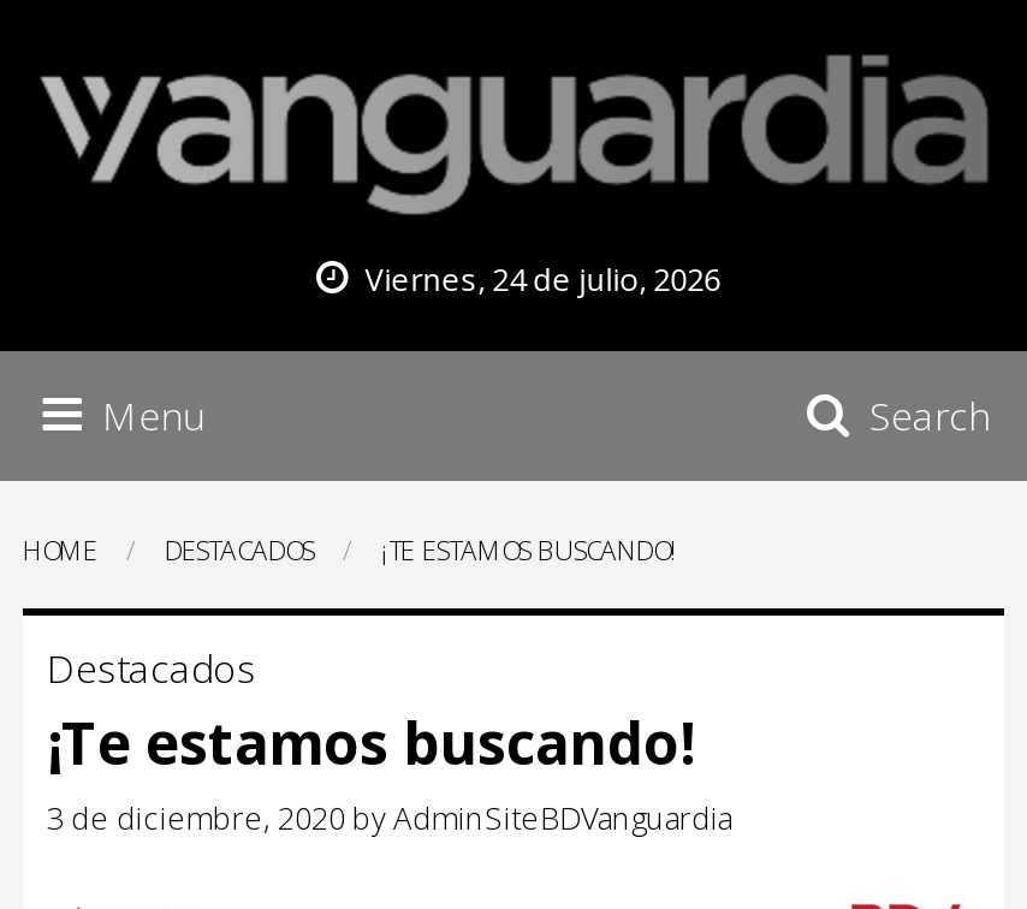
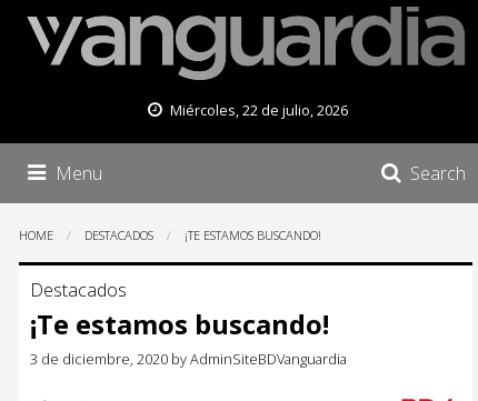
[358,257,721,301] Viernes, 24 de julio, 2026 -> [167,100,348,120] Miércoles, 22 de julio, 2026

